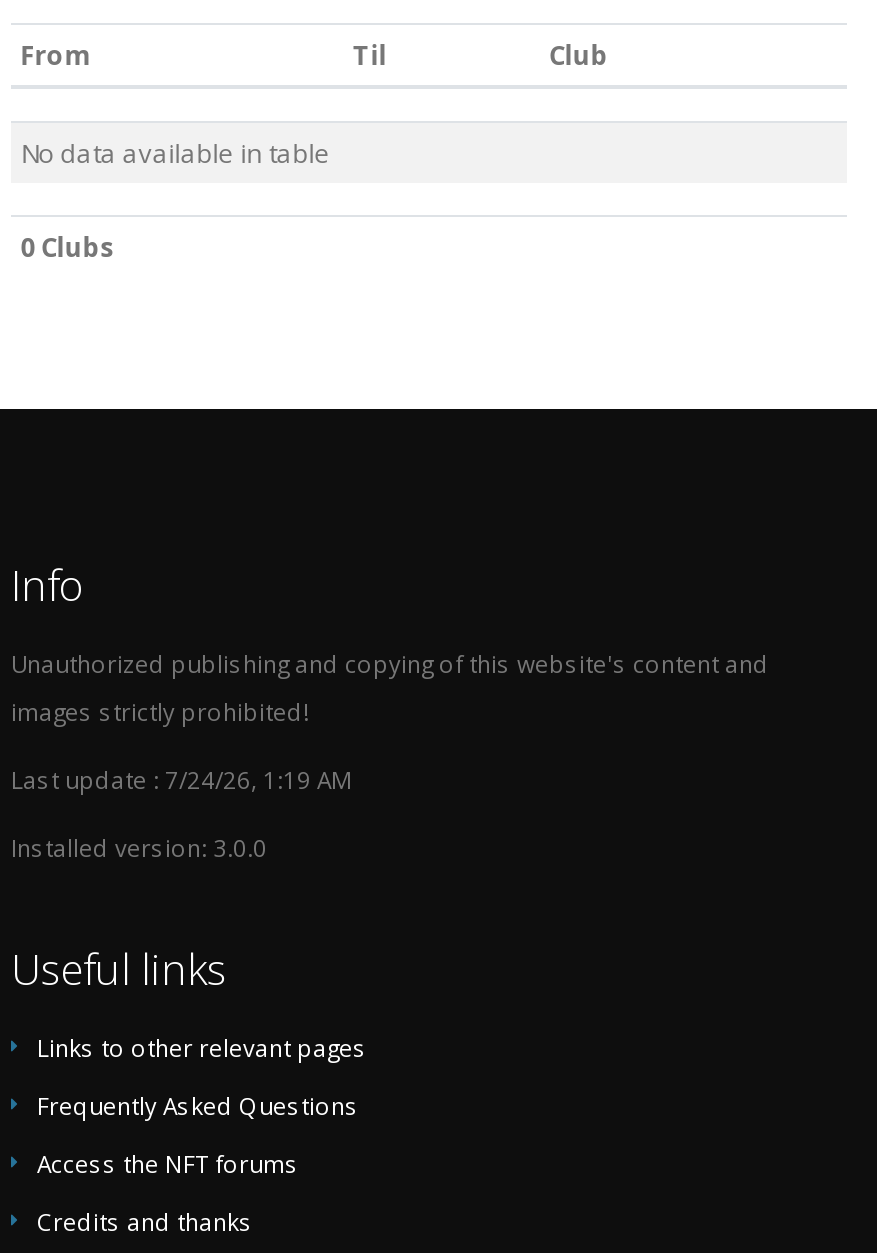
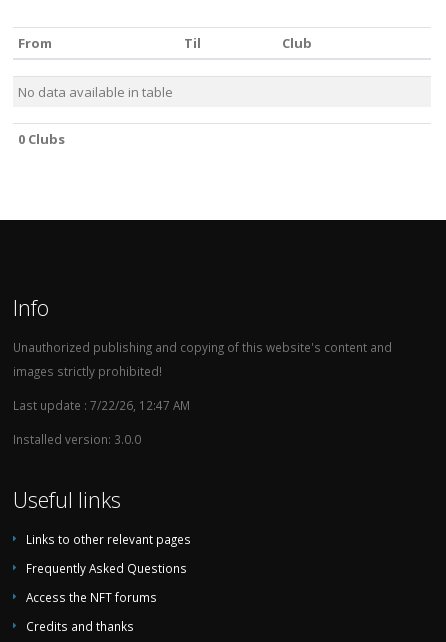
[11,763,351,795] Last update : 7/24/26, 1:19 AM -> [13,397,190,413] Last update : 7/22/26, 12:47 AM

